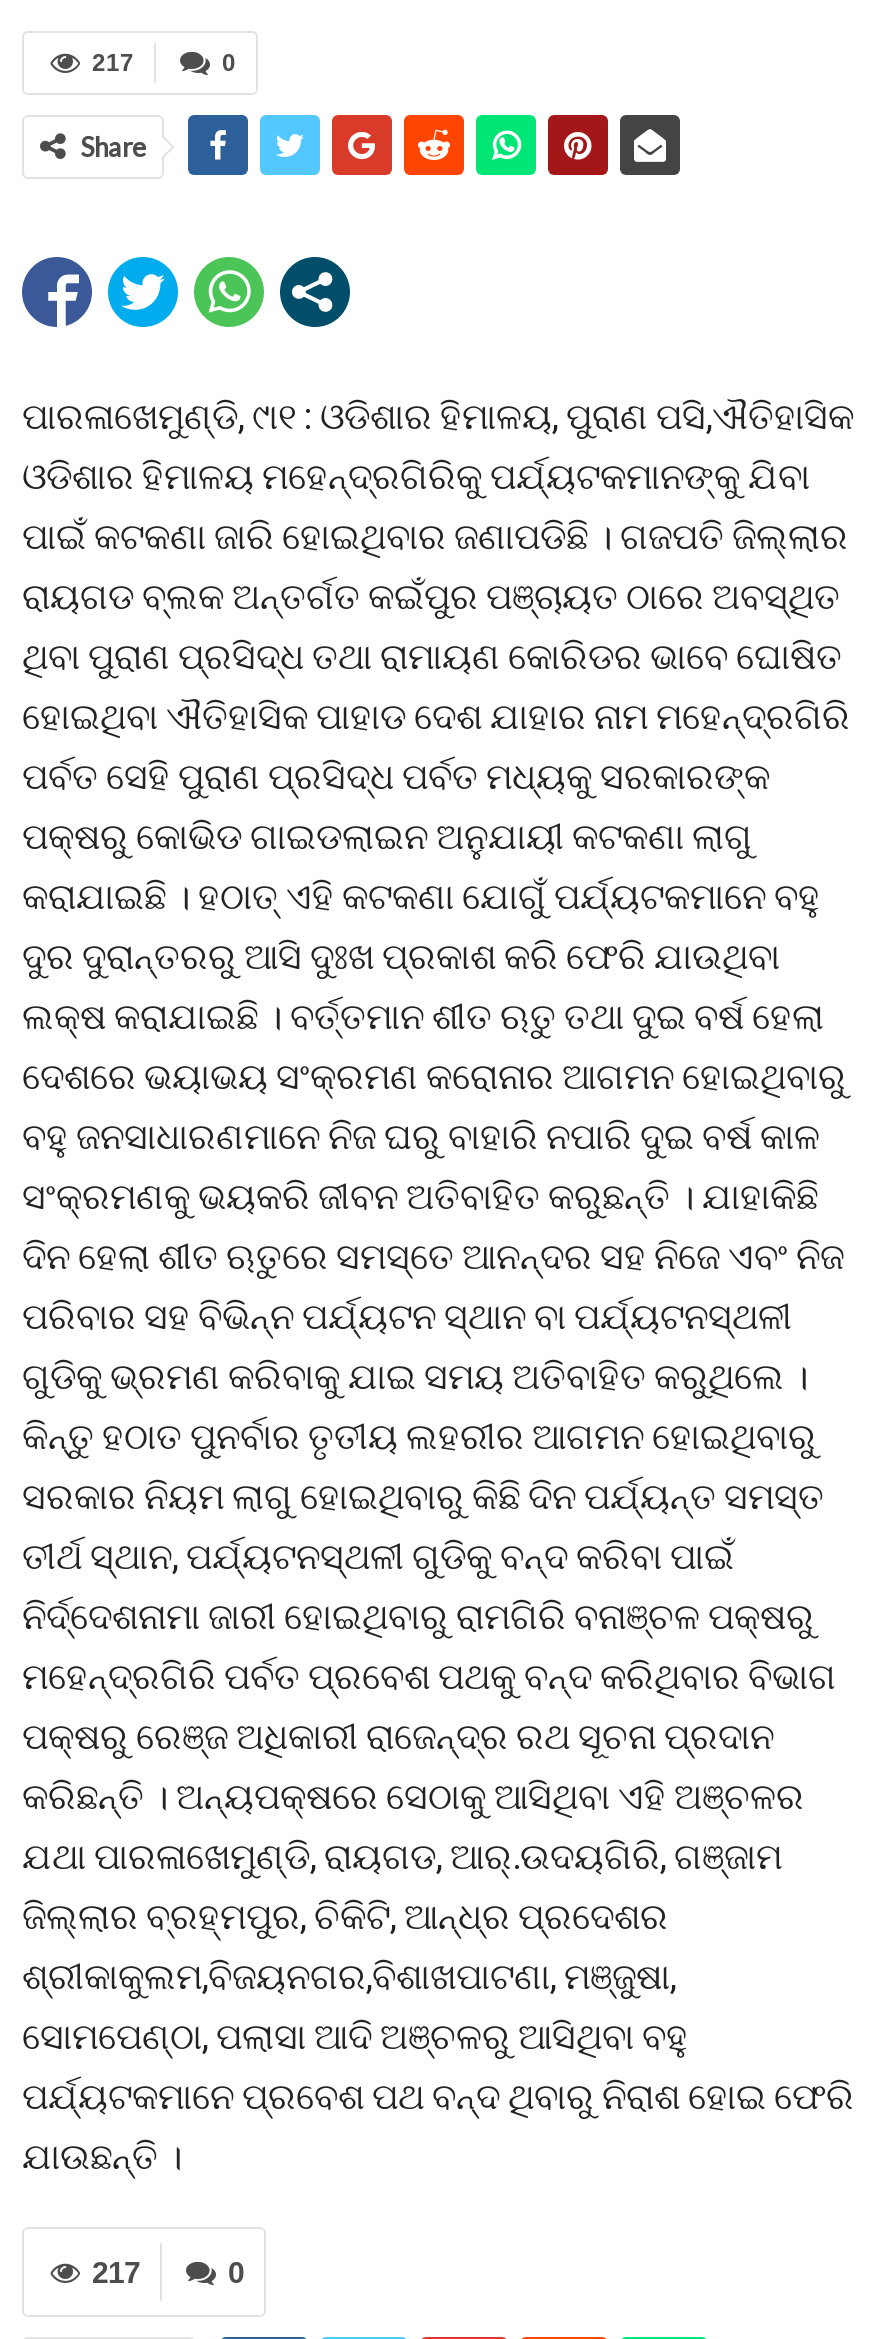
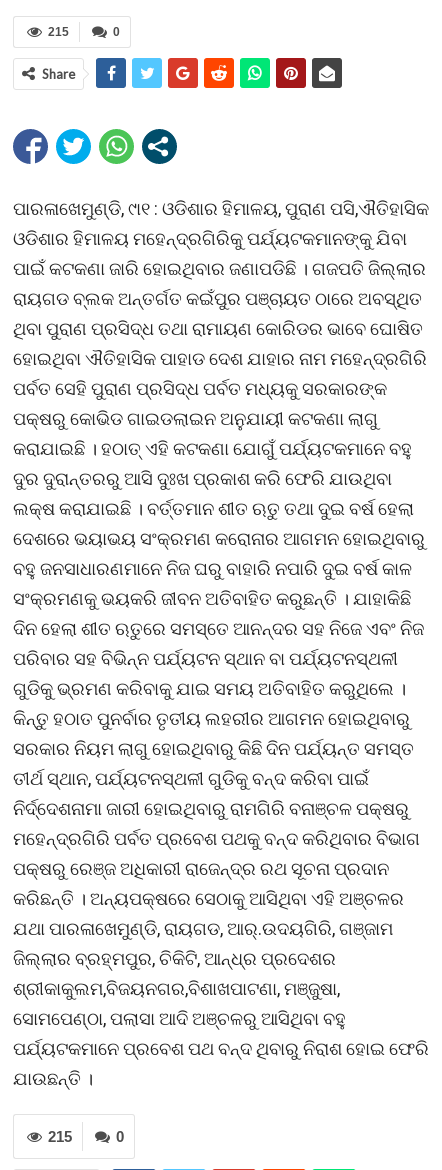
[92,49,134,77] 217 -> [48,25,69,39] 215
[92,2255,140,2289] 217 -> [48,1128,72,1145] 215

